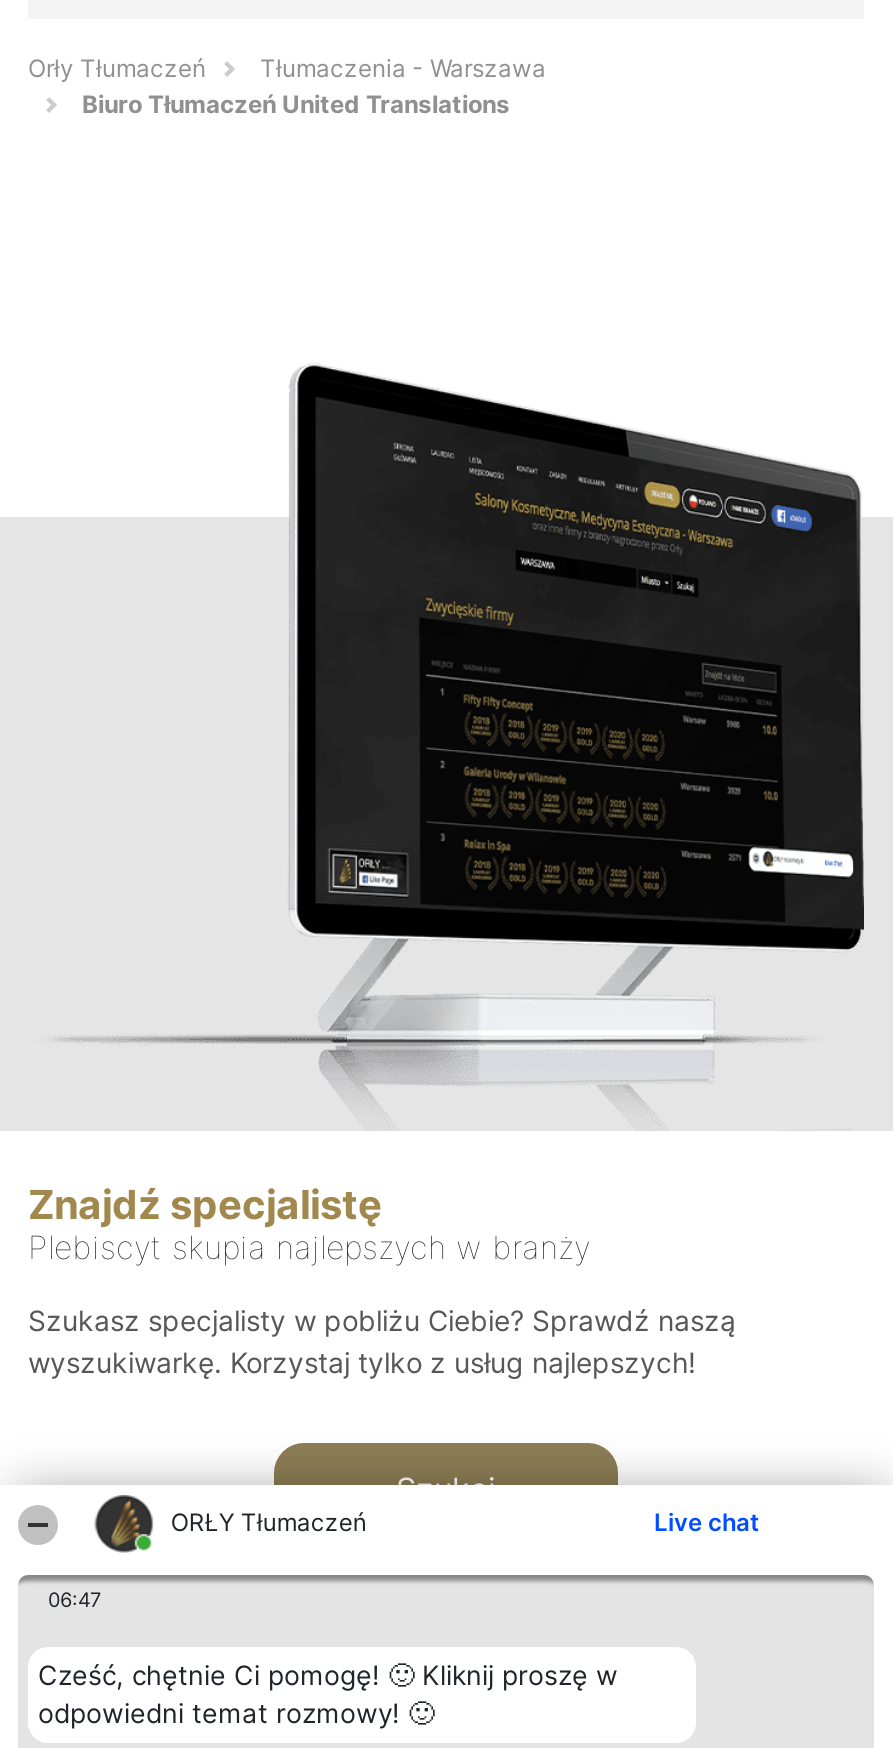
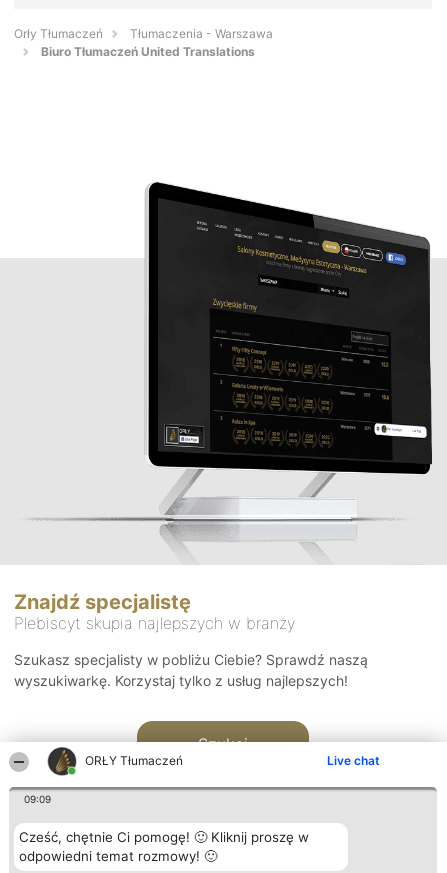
[48,1587,102,1611] 06:47 -> [24,793,51,805] 09:09

